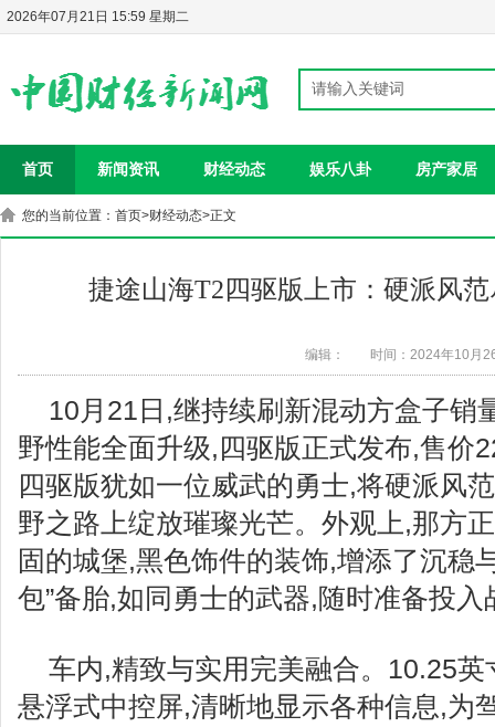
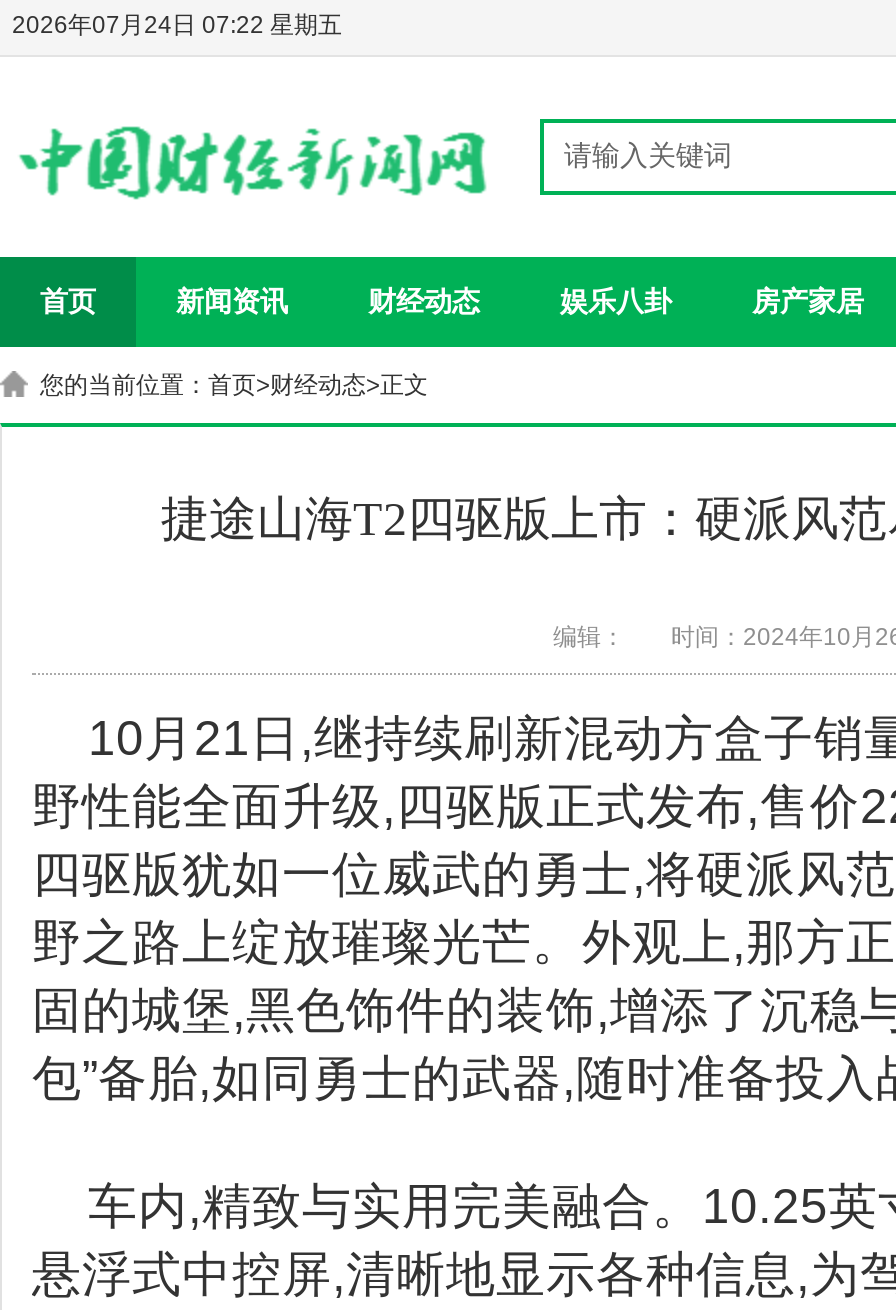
[7,9,189,24] 2026年07月21日 15:59 星期二 -> [12,11,342,39] 2026年07月24日 07:22 星期五

